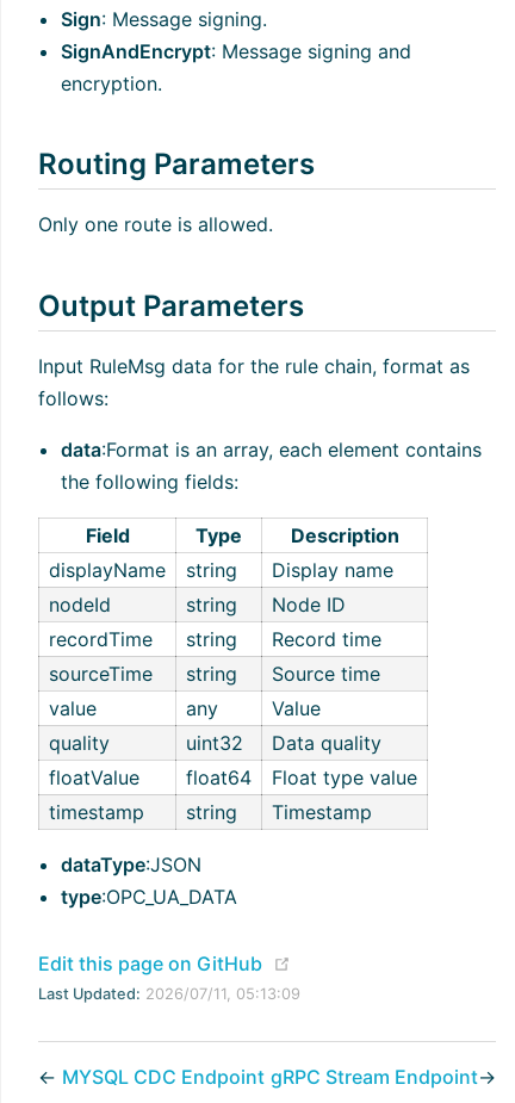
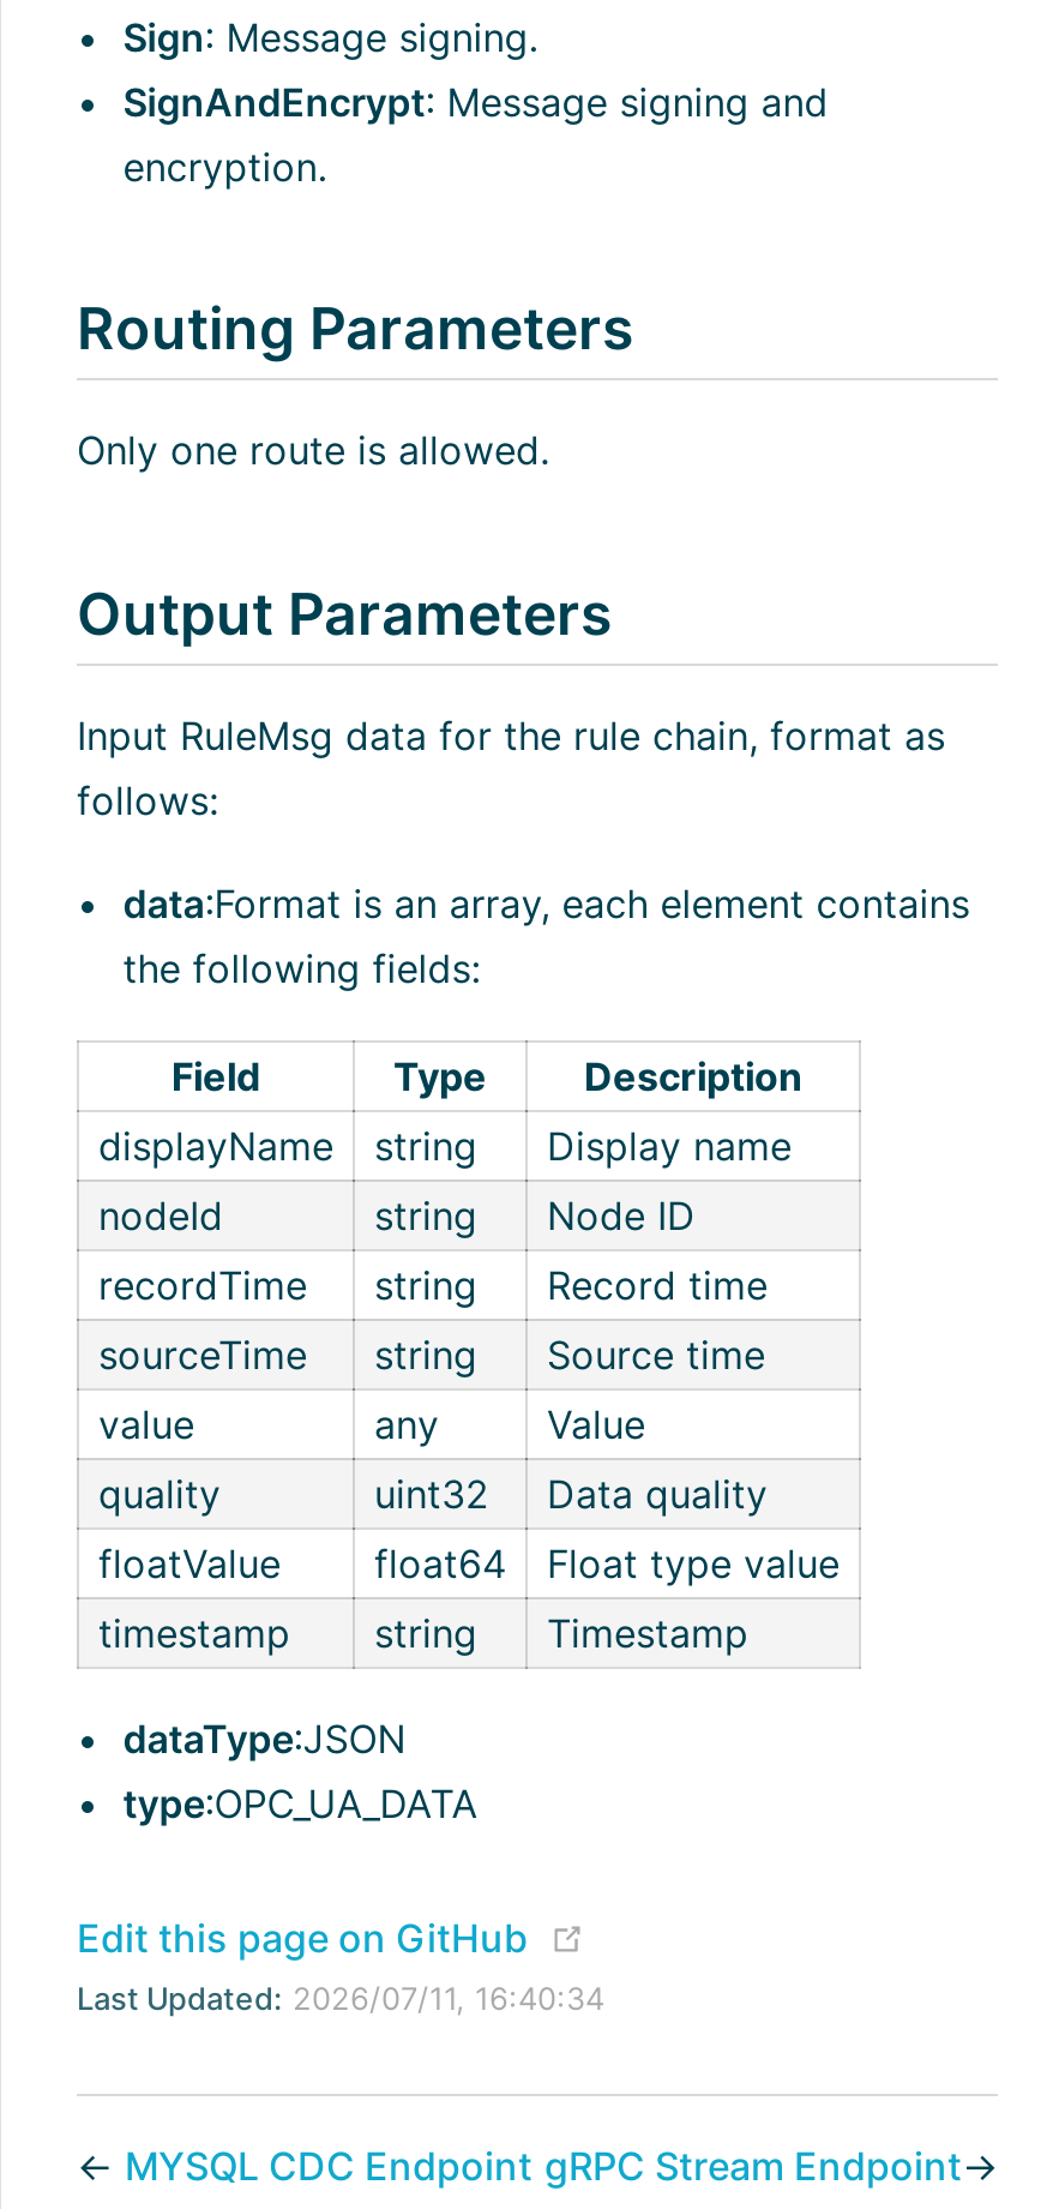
[38,985,300,1003] Last Updated: 2026/07/11, 05:13:09 -> [77,1981,604,2017] Last Updated: 2026/07/11, 16:40:34

